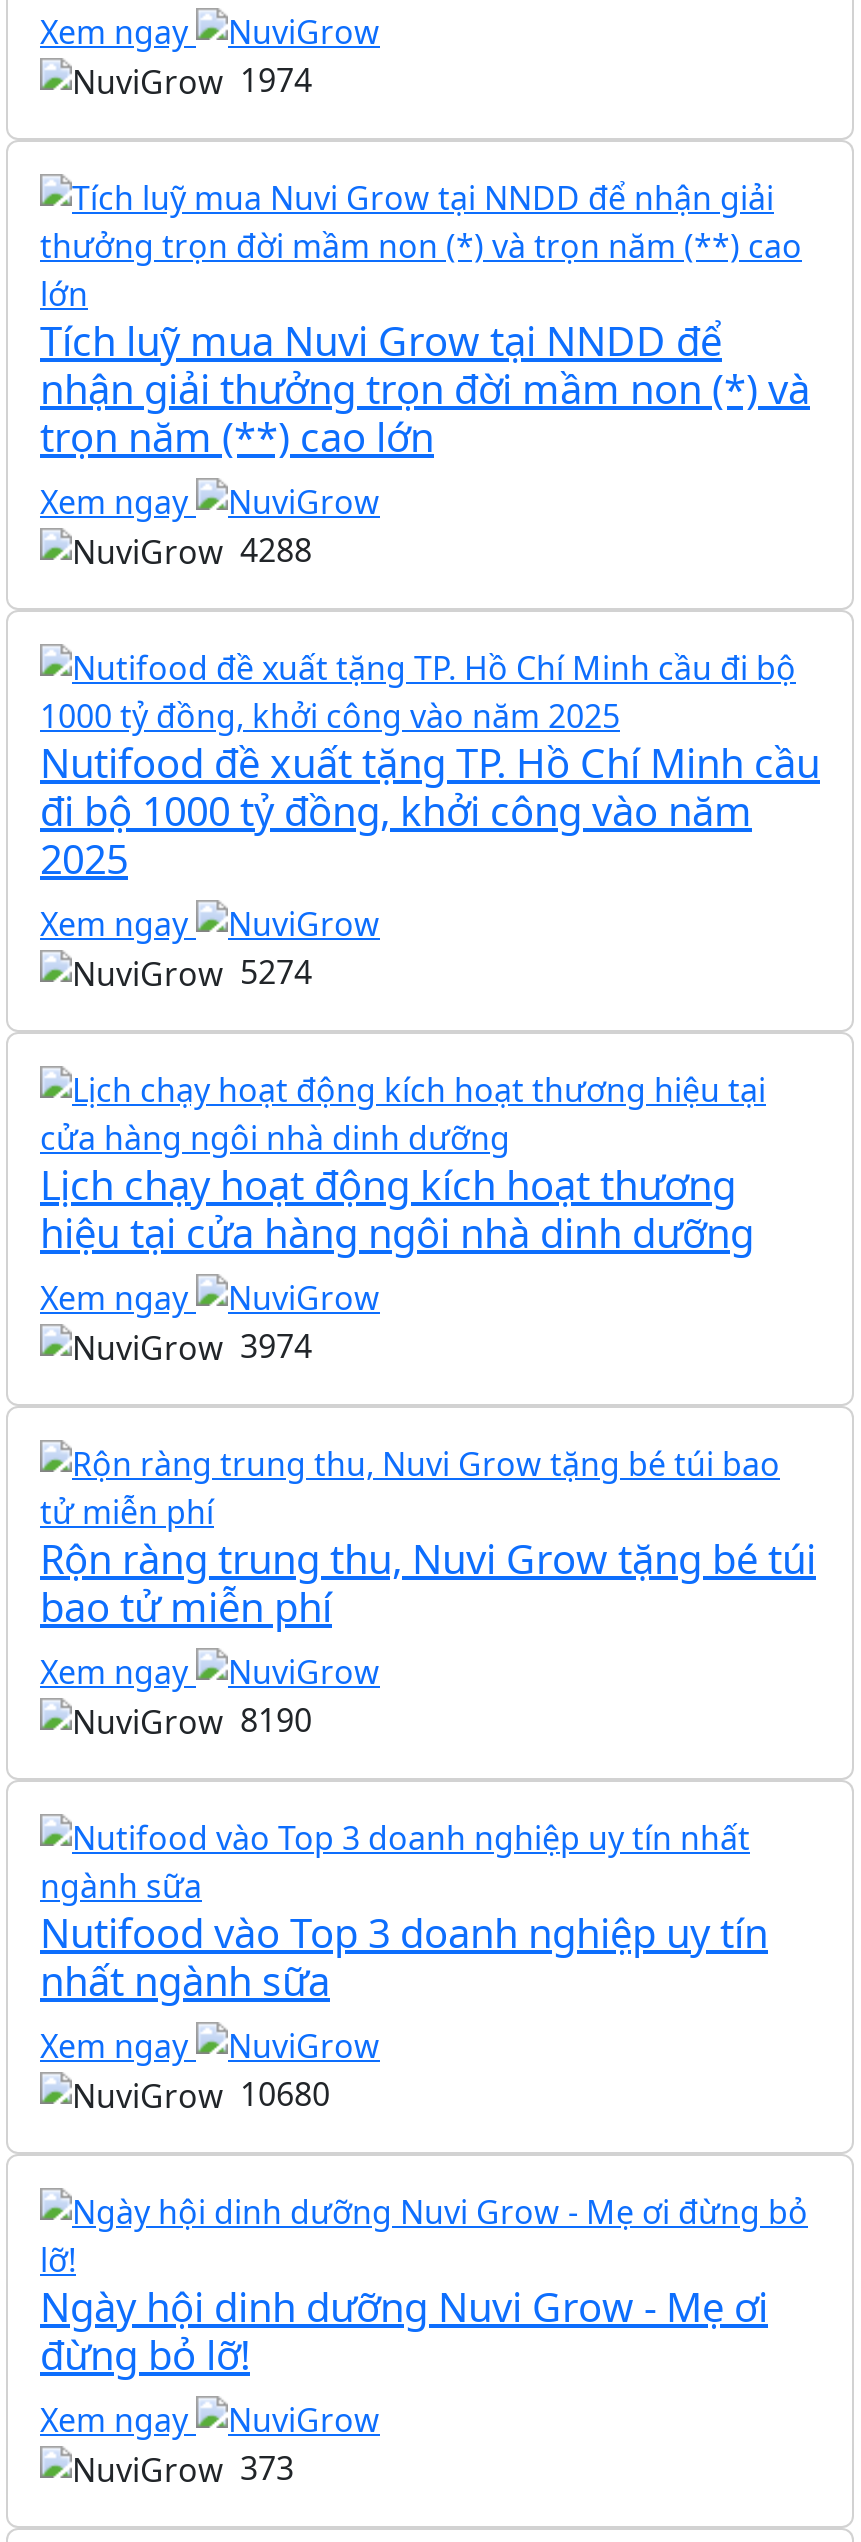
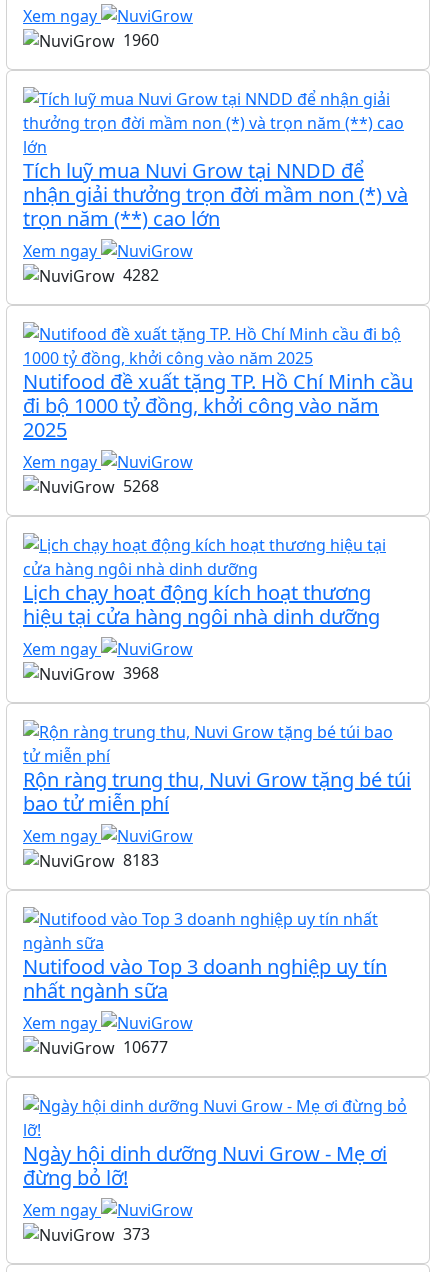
[240,58,312,102] 1974 -> [123,29,159,51] 1960
[240,528,312,572] 4288 -> [123,264,159,286] 4282
[240,950,312,994] 5274 -> [123,475,159,497] 5268
[240,1324,312,1368] 3974 -> [123,662,159,684] 3968
[240,1698,312,1742] 8190 -> [123,849,159,871] 8183
[240,2072,330,2116] 10680 -> [123,1036,168,1058] 10677

